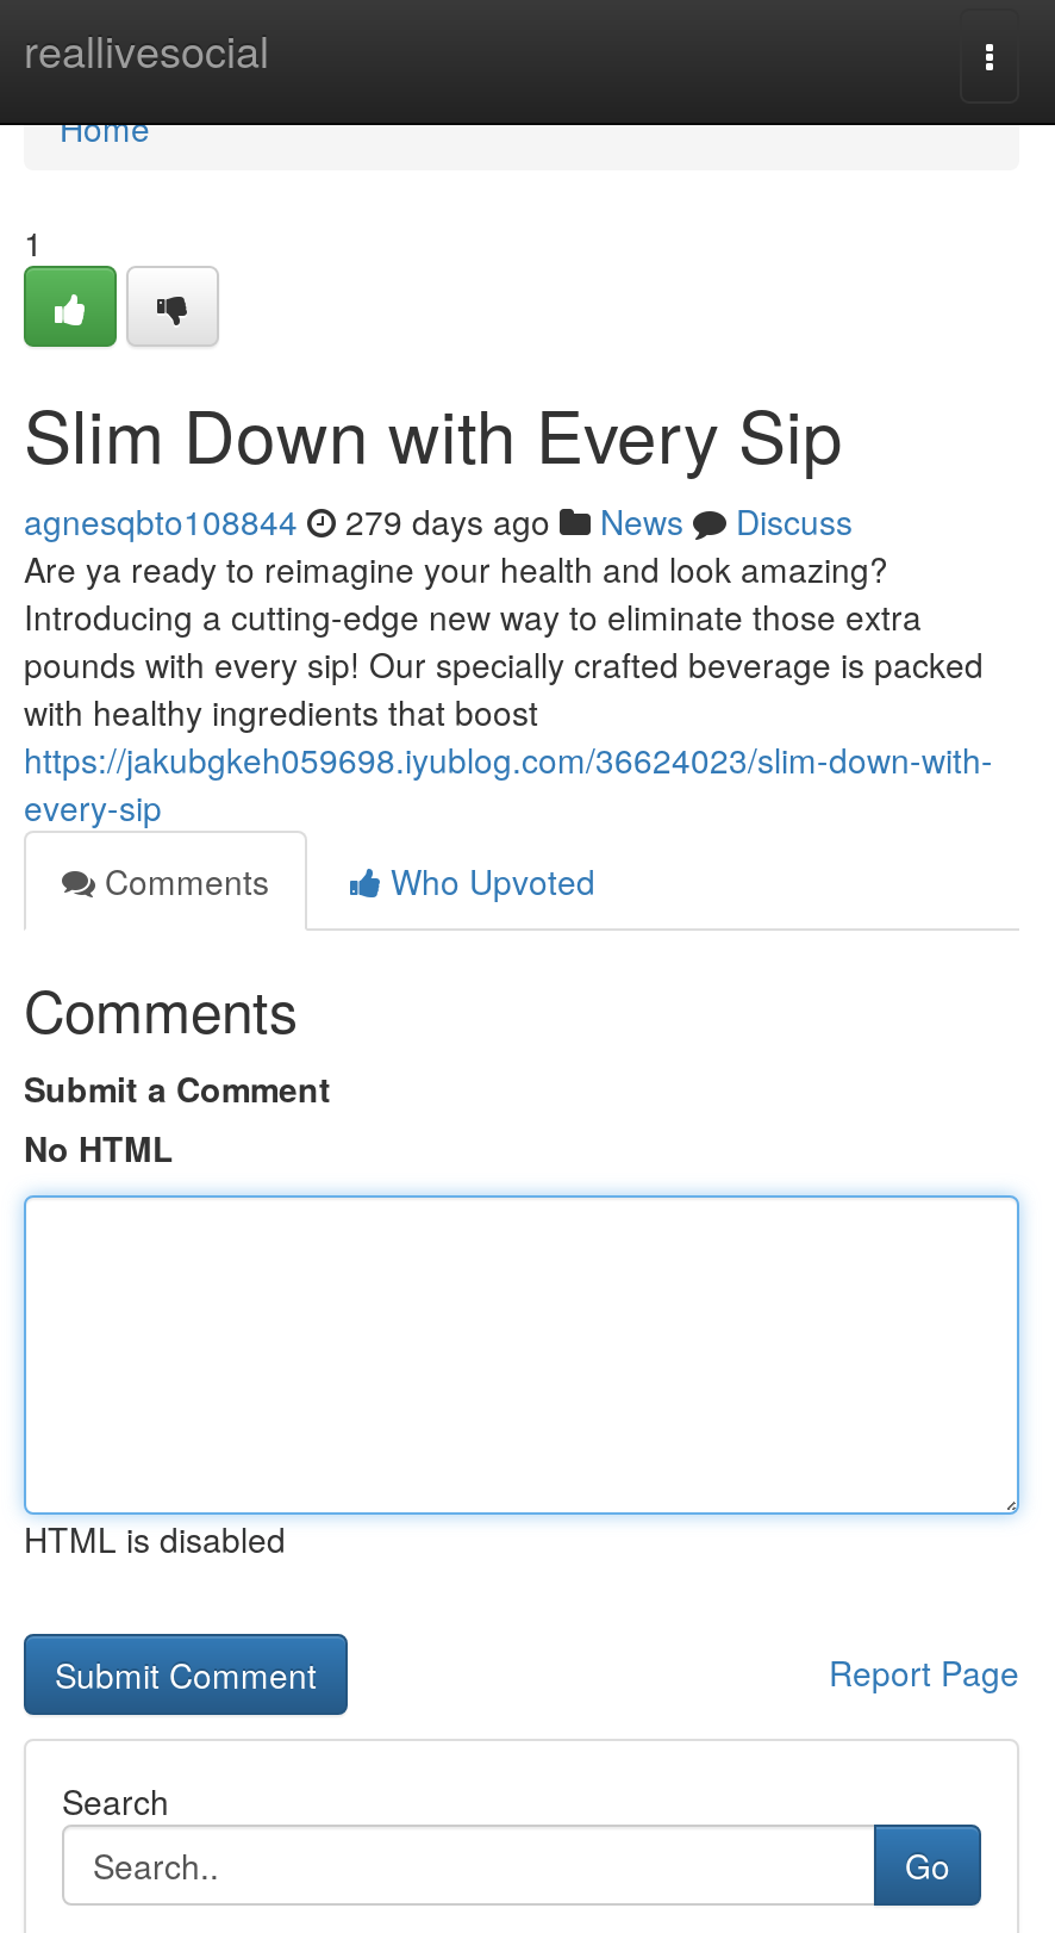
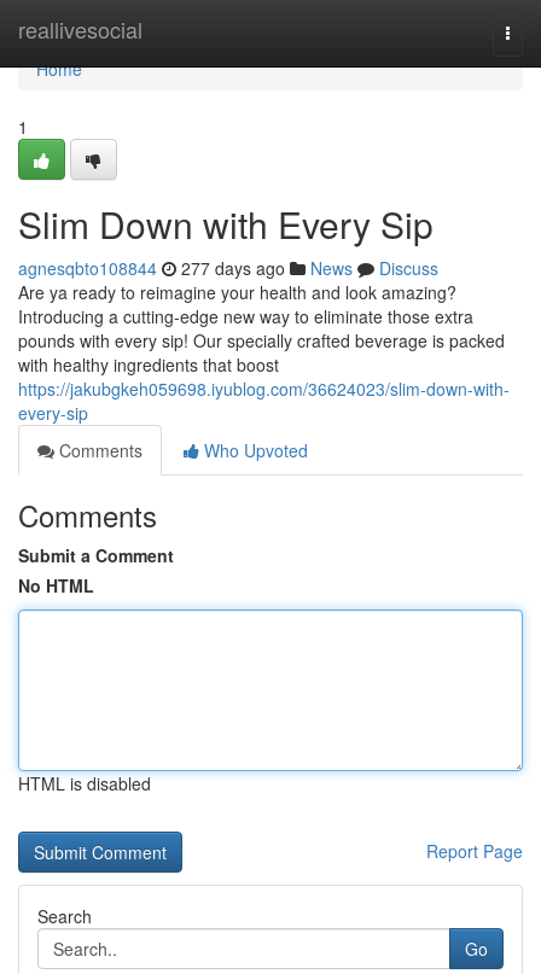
[24,497,853,545] agnesqbto108844 279 days ago News Discuss -> [18,256,438,280] agnesqbto108844 277 days ago News Discuss

